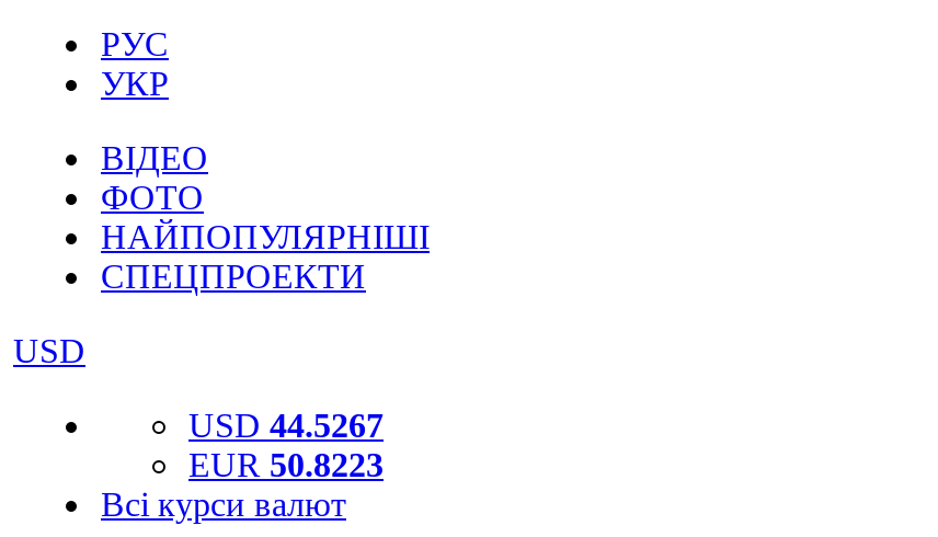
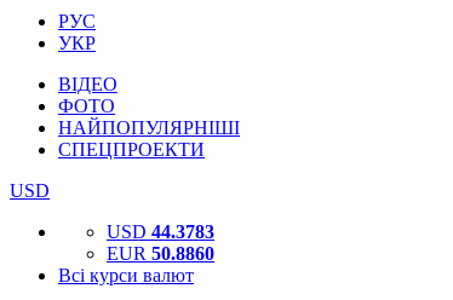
[188,407,384,444] USD 44.5267 -> [107,221,214,242] USD 44.3783
[188,446,384,483] EUR 50.8223 -> [107,243,214,264] EUR 50.8860

